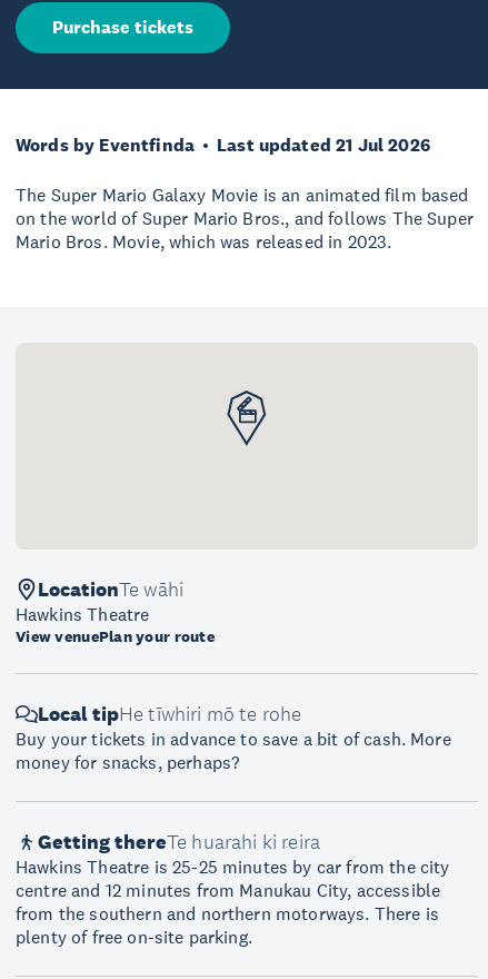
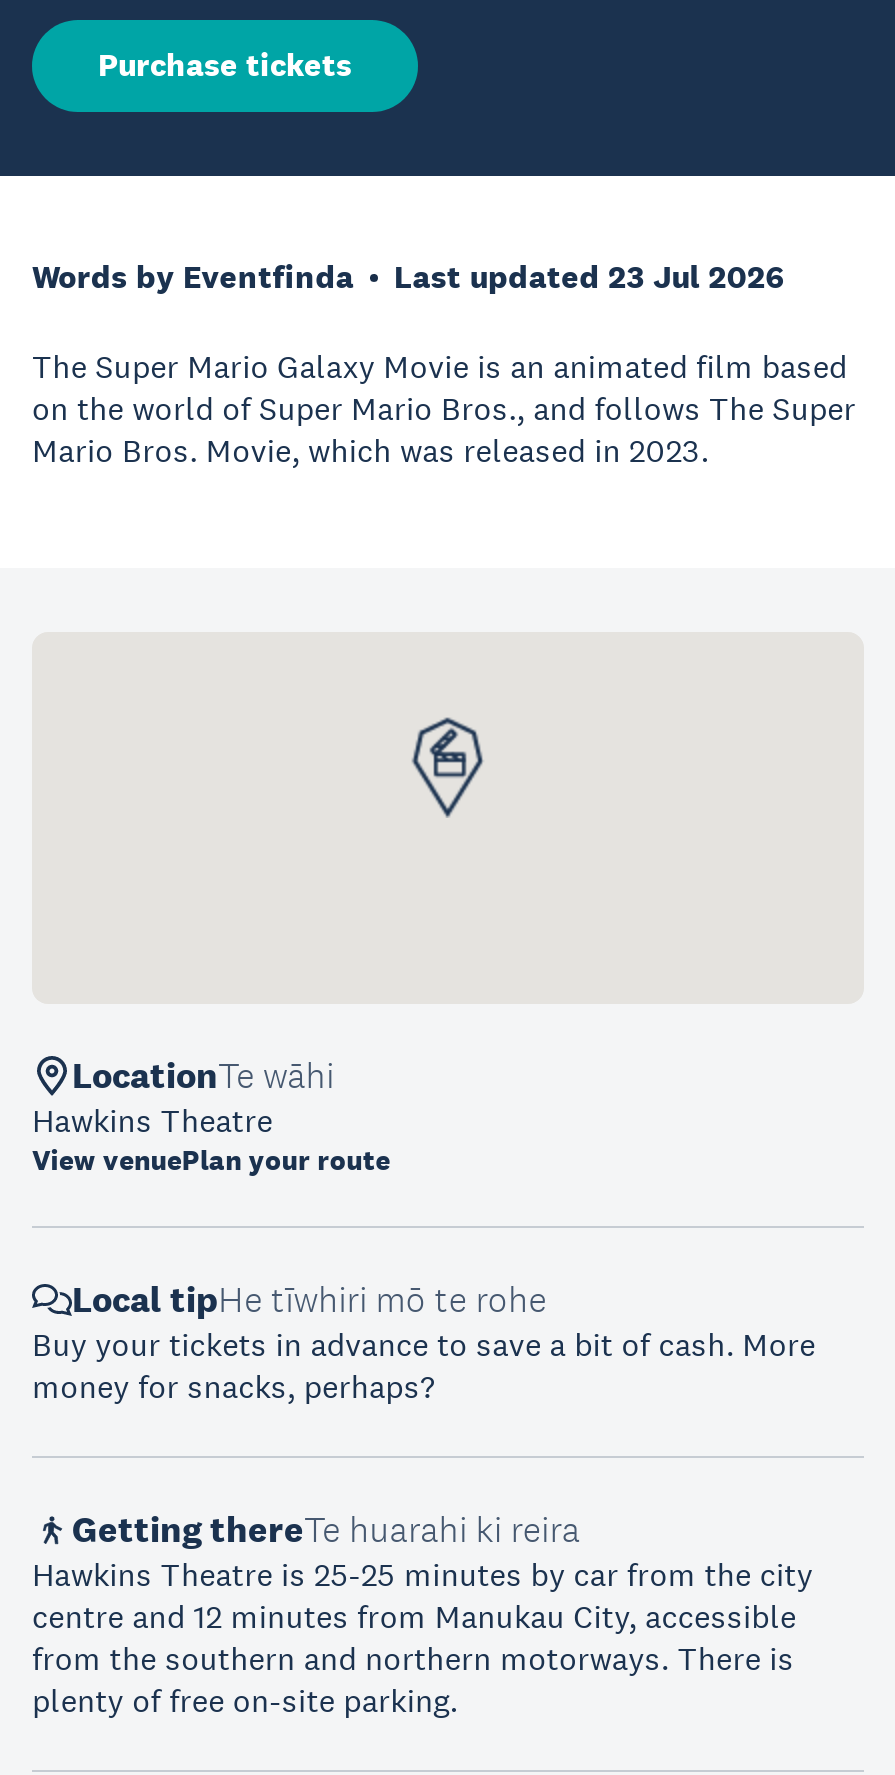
[217,133,430,157] Last updated 21 Jul 2026 -> [394,256,784,298] Last updated 23 Jul 2026

